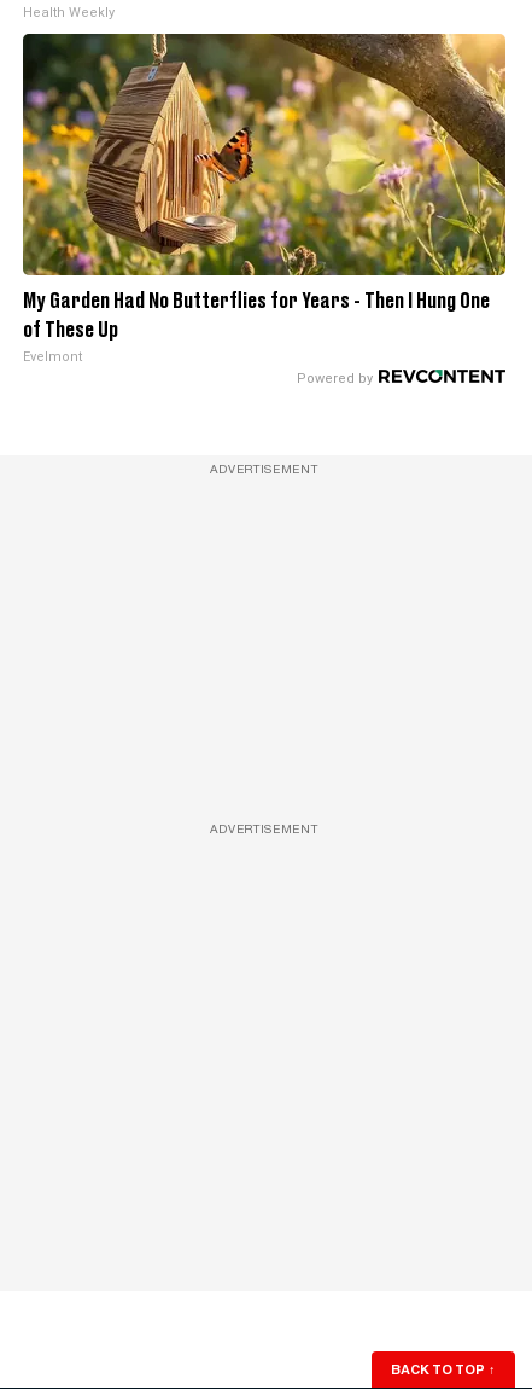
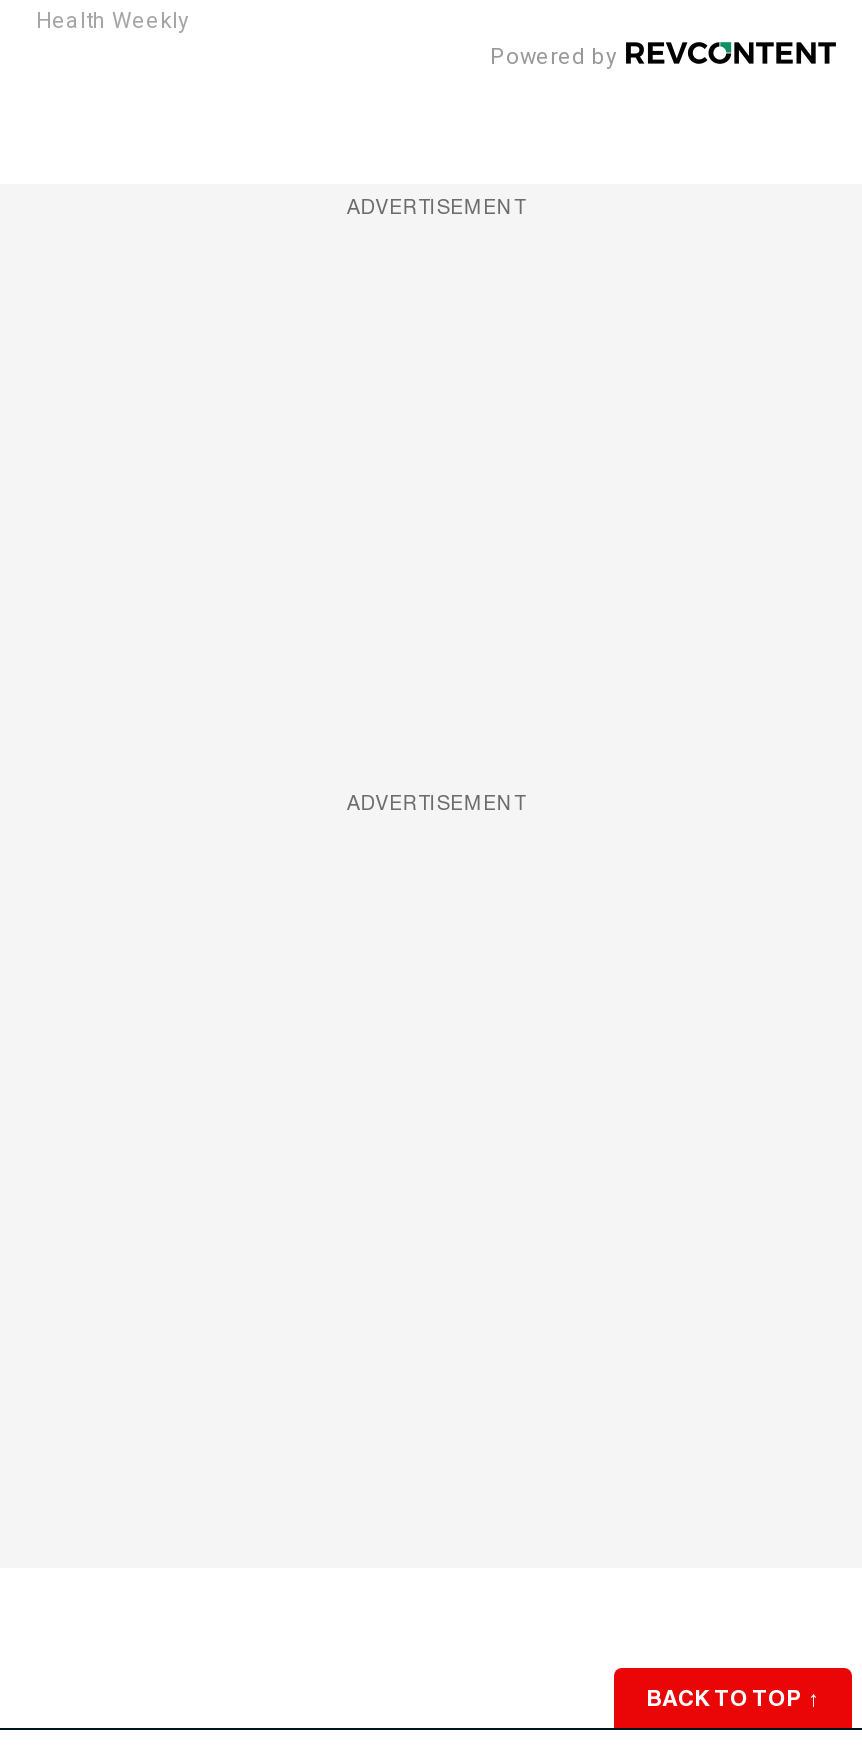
[22,33,507,365] [image] | My Garden Had No Butterflies for Years - Then I Hung One | of These Up | Evelmont -> none

